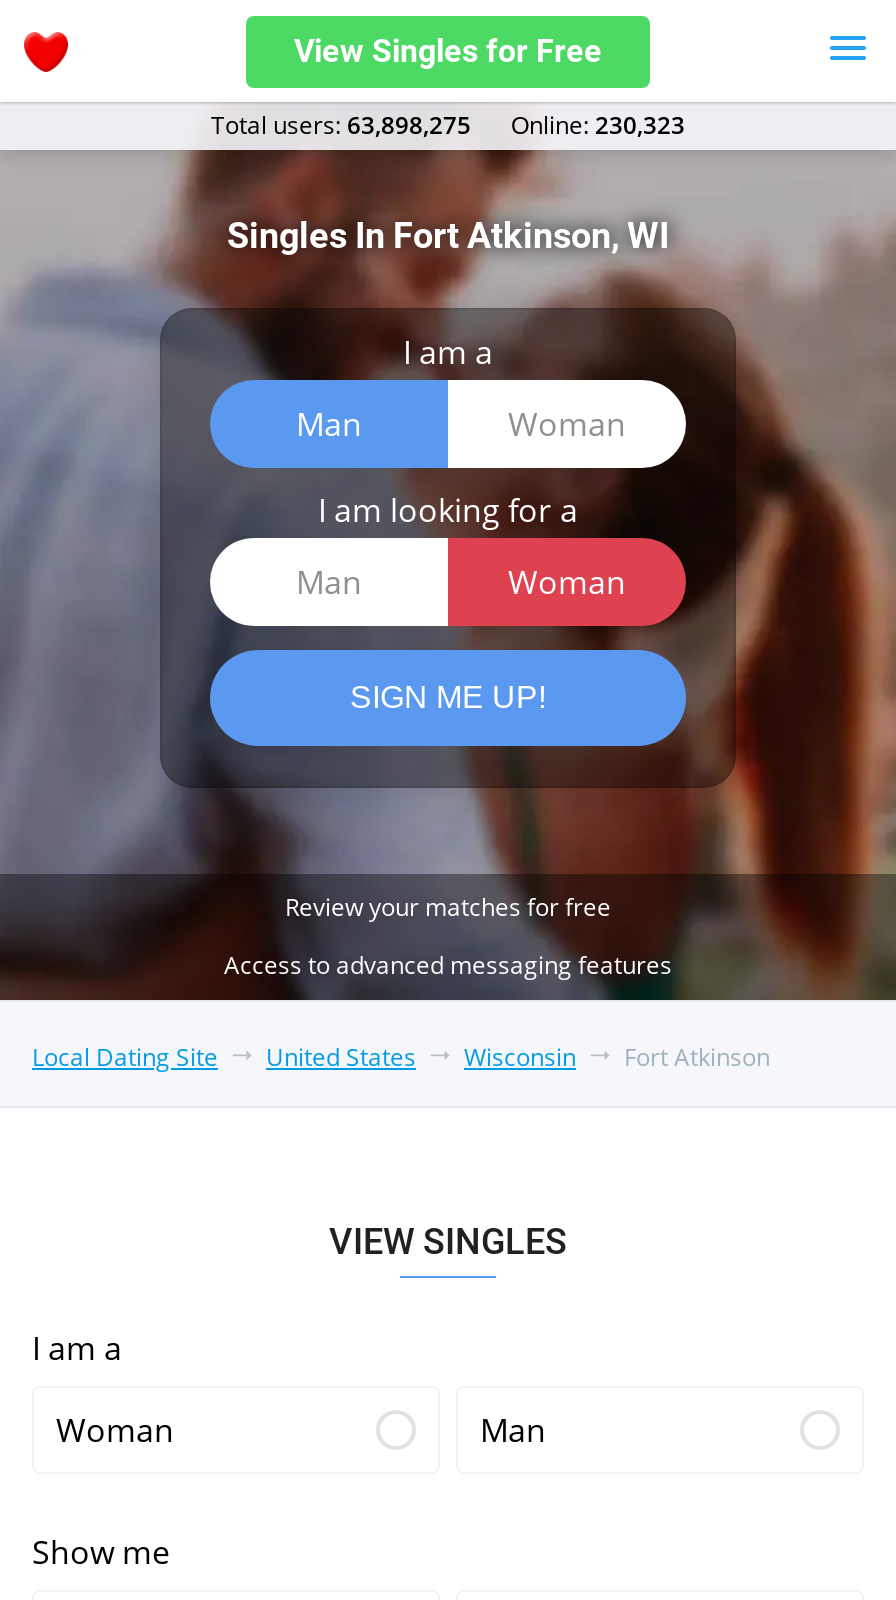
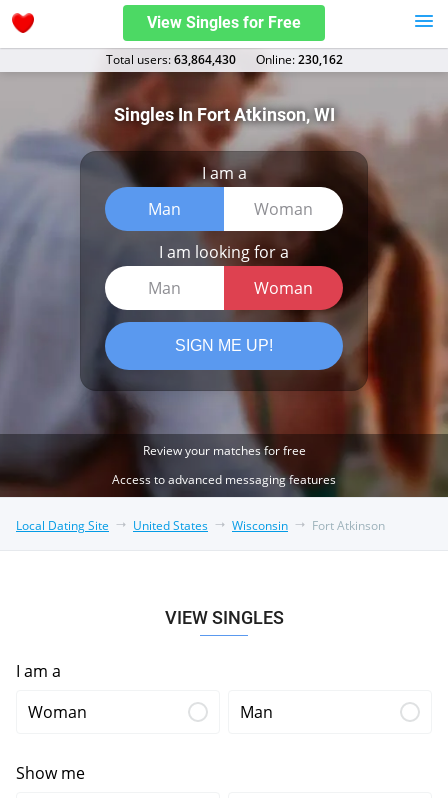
[211,108,471,142] Total users: 63,898,275 -> [105,51,235,68] Total users: 63,864,430
[511,108,685,142] Оnline: 230,323 -> [255,51,342,68] Оnline: 230,162

